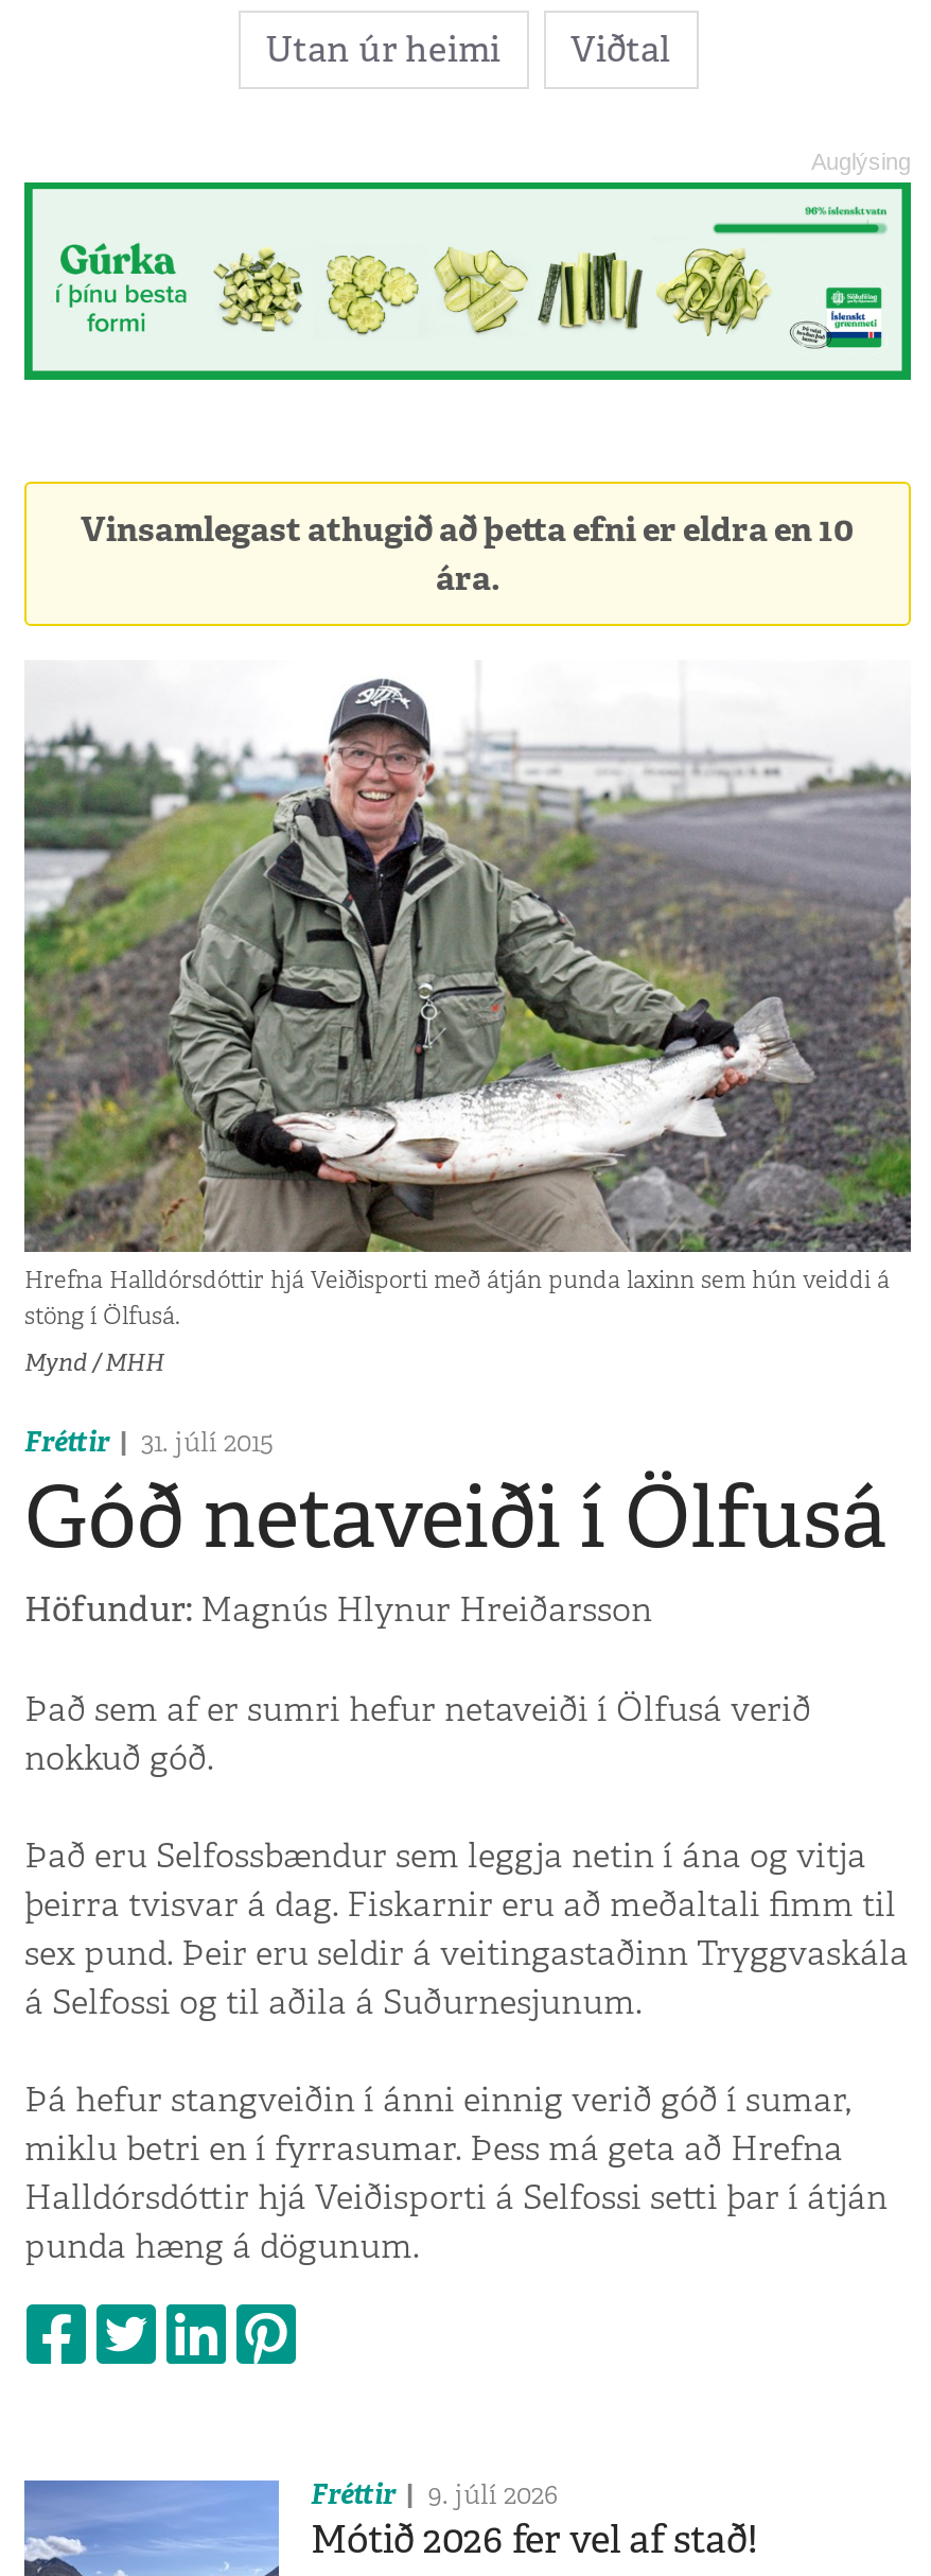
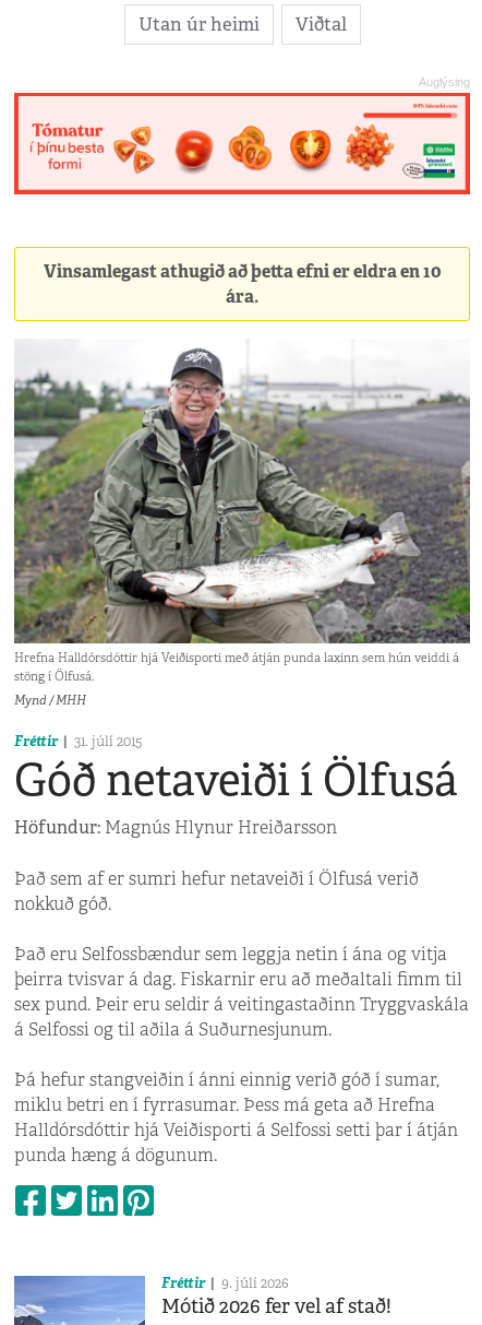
[22,180,913,382] [image] -> [13,92,471,196] [image]

